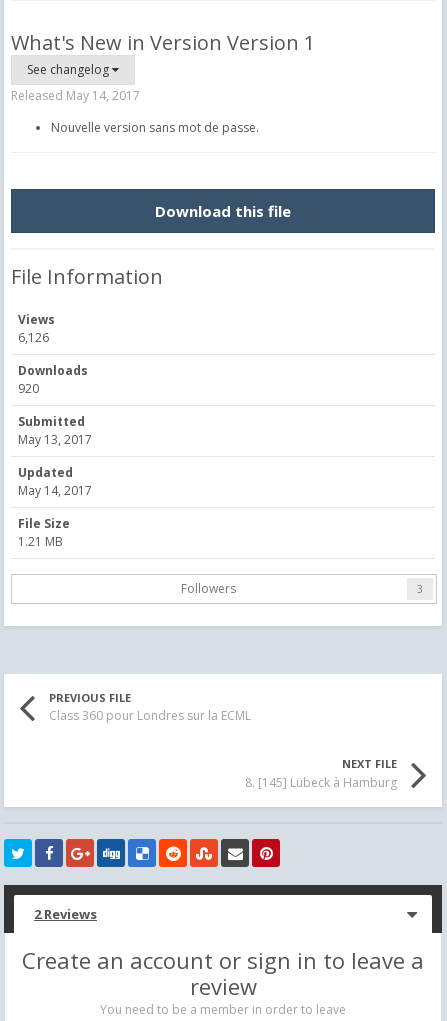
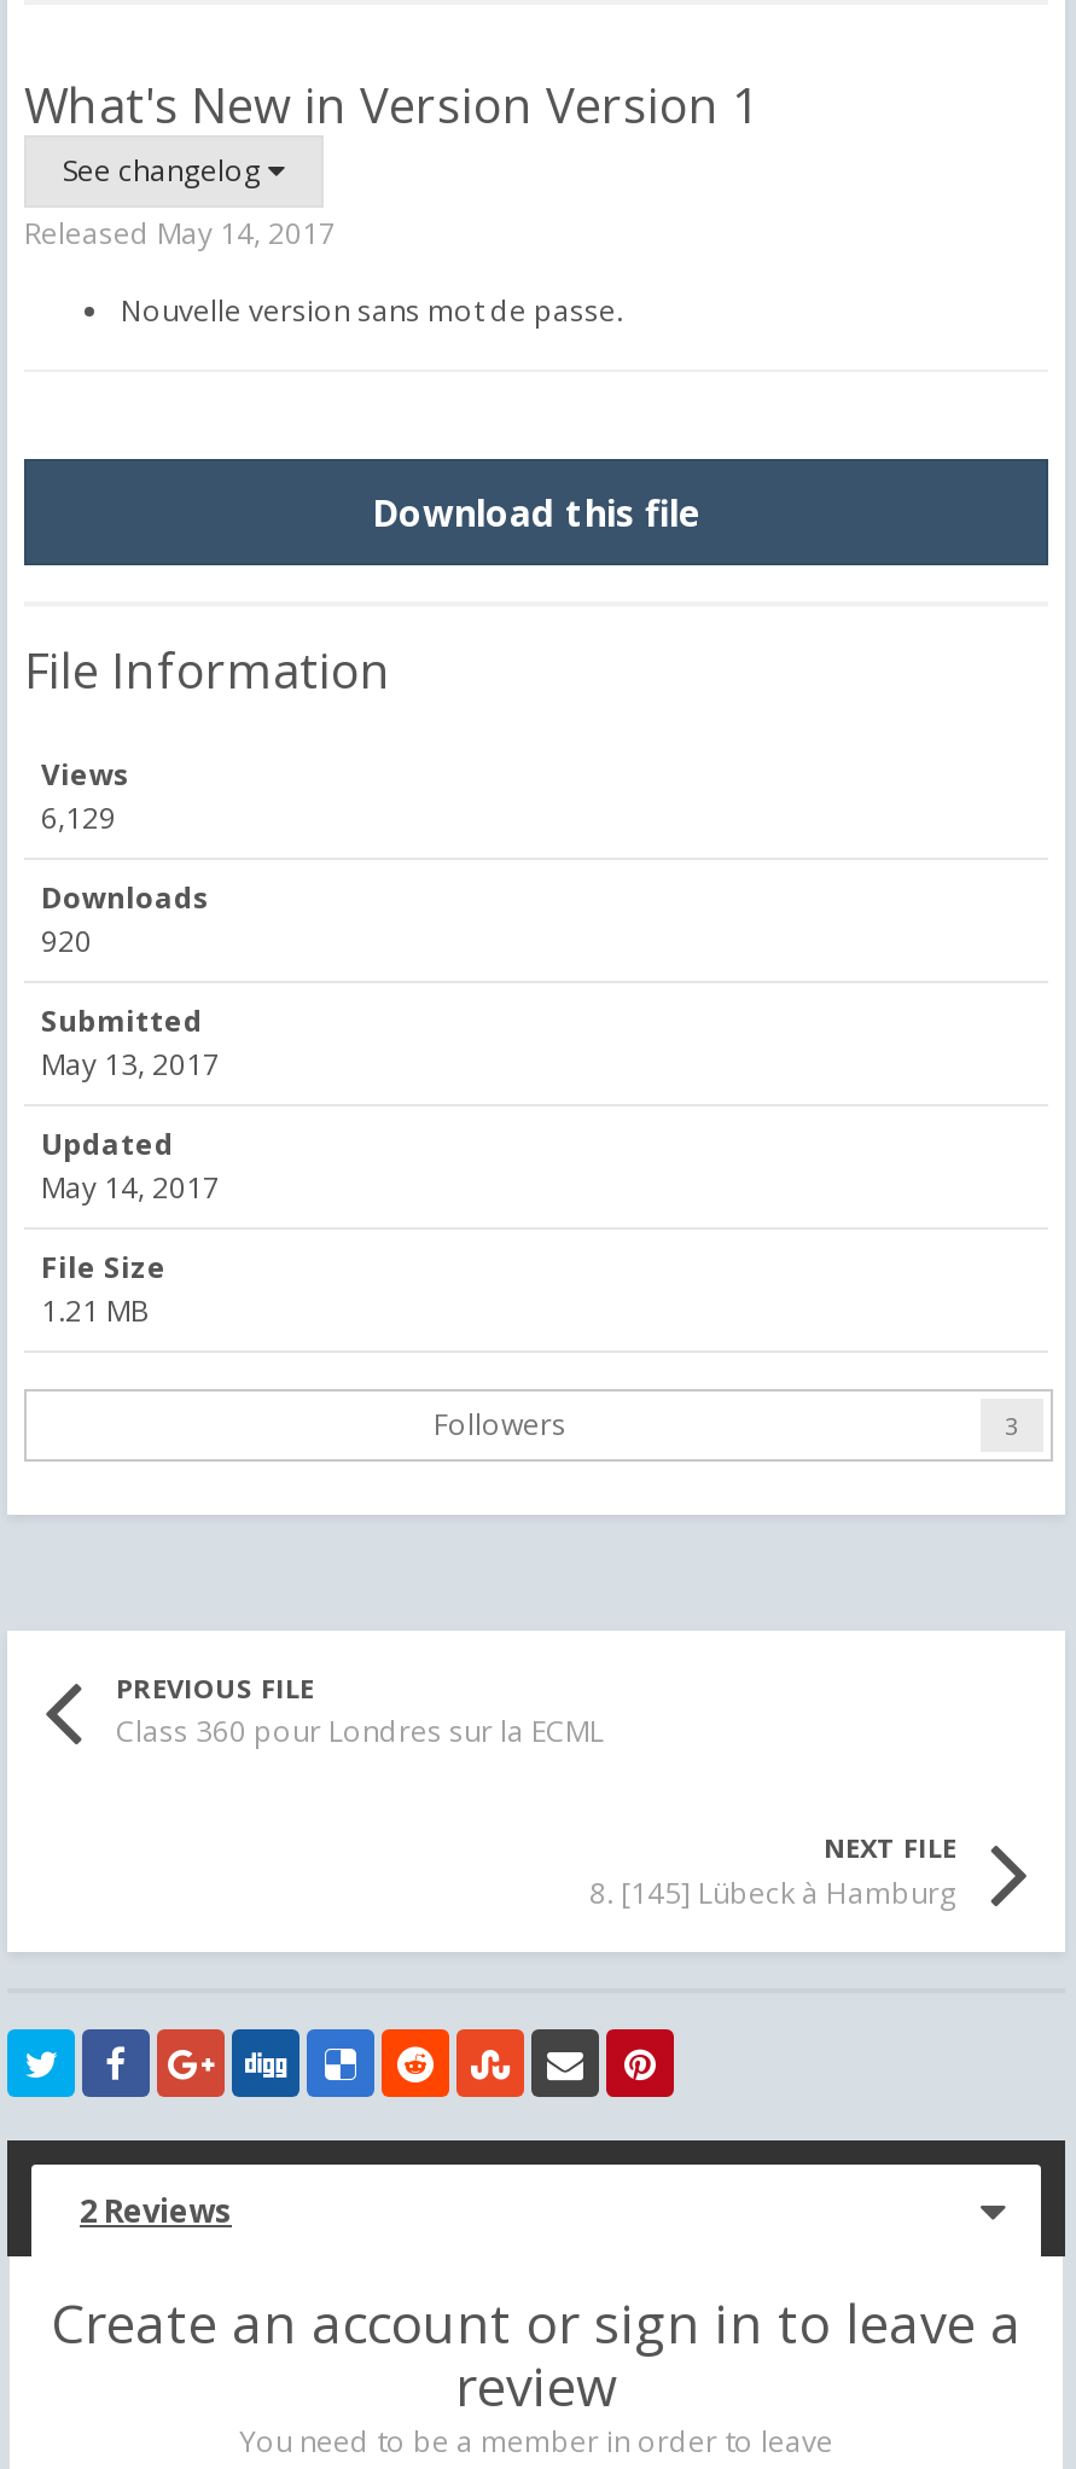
[18,329,49,346] 6,126 -> [41,796,116,837] 6,129

